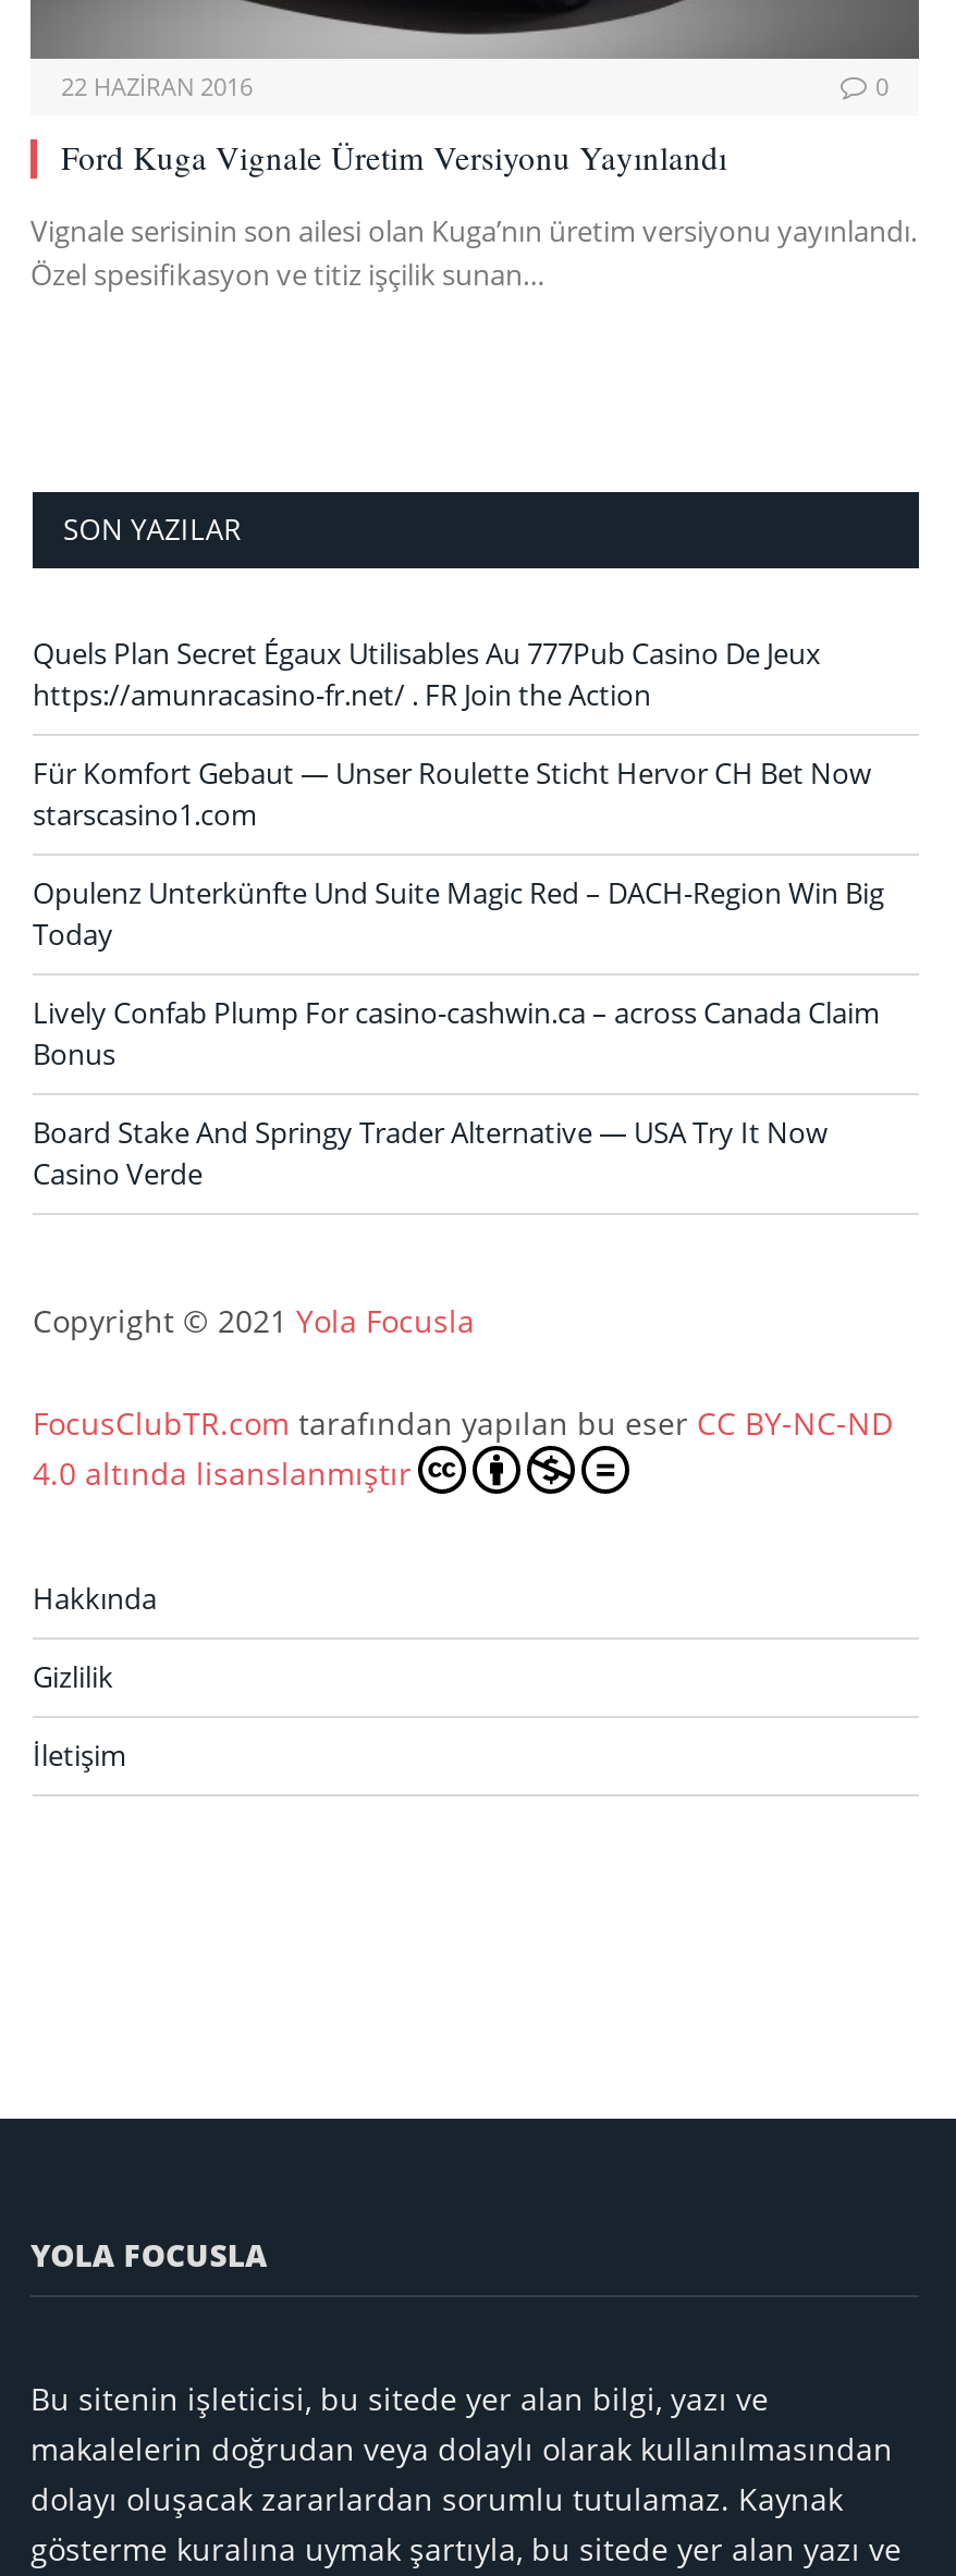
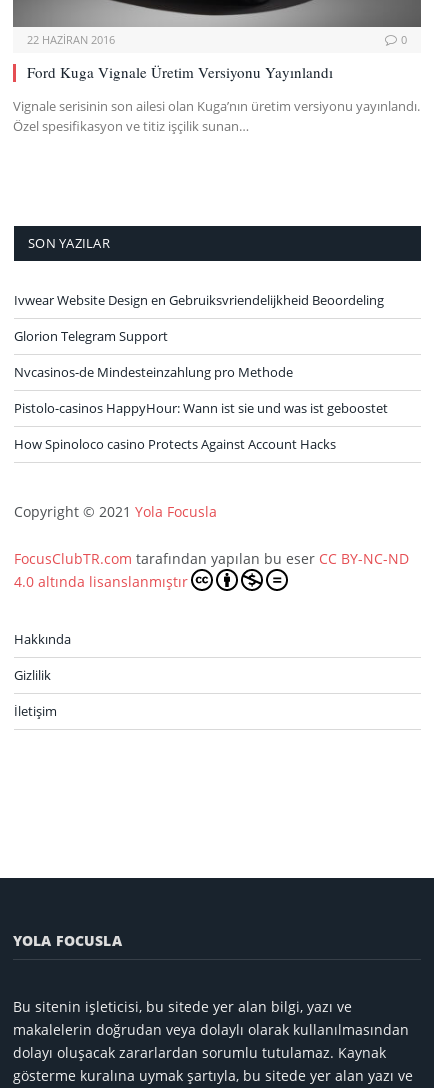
[33,634,821,714] Quels Plan Secret Égaux Utilisables Au 777Pub Casino De Jeux | https://amunracasino-fr.net/ . FR Join the Action -> [14,291,384,309] Ivwear Website Design en Gebruiksvriendelijkheid Beoordeling
[33,753,871,834] Für Komfort Gebaut — Unser Roulette Sticht Hervor CH Bet Now | starscasino1.com -> [14,327,168,345] Glorion Telegram Support
[33,873,884,954] Opulenz Unterkünfte Und Suite Magic Red – DACH-Region Win Big | Today -> [14,363,293,381] Nvcasinos-de Mindesteinzahlung pro Methode
[33,993,880,1074] Lively Confab Plump For casino-cashwin.ca – across Canada Claim | Bonus -> [14,399,388,417] Pistolo-casinos HappyHour: Wann ist sie und was ist geboostet
[33,1113,828,1193] Board Stake And Springy Trader Alternative — USA Try It Now | Casino Verde -> [14,435,336,453] How Spinoloco casino Protects Against Account Hacks

